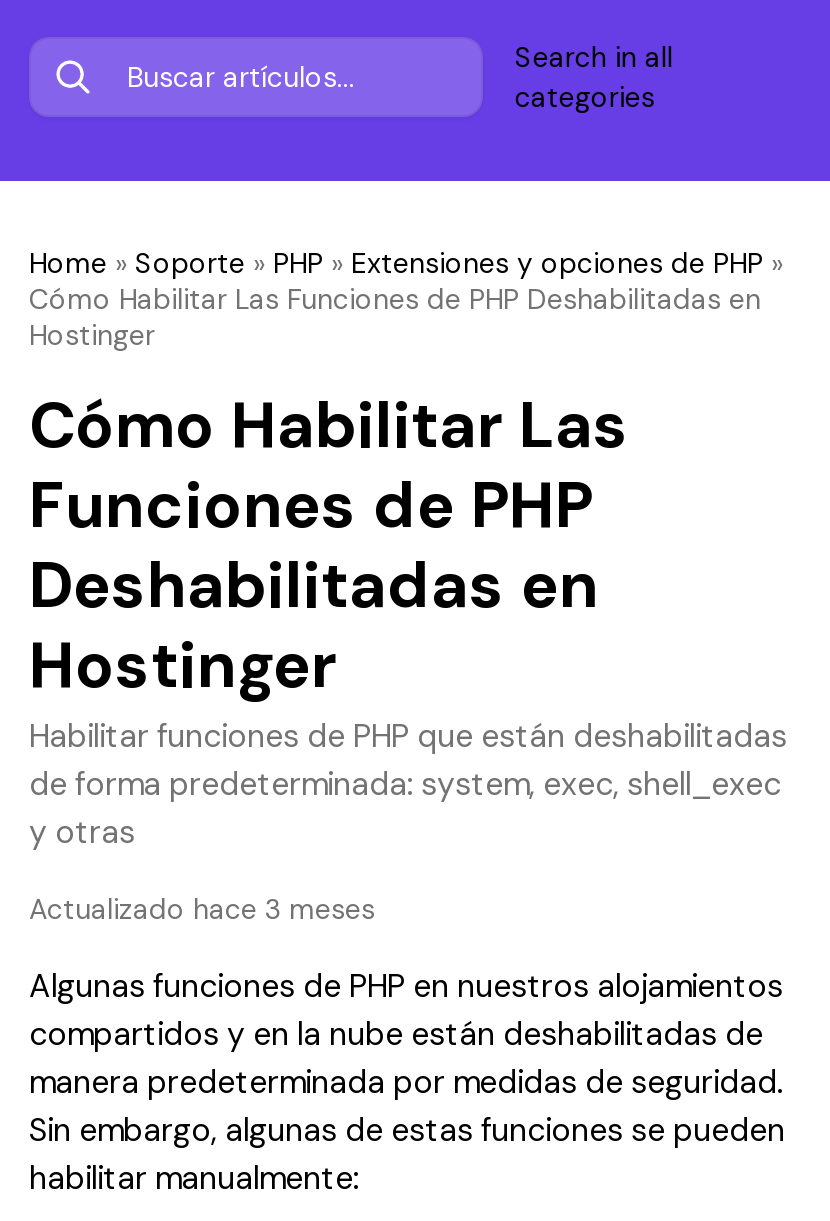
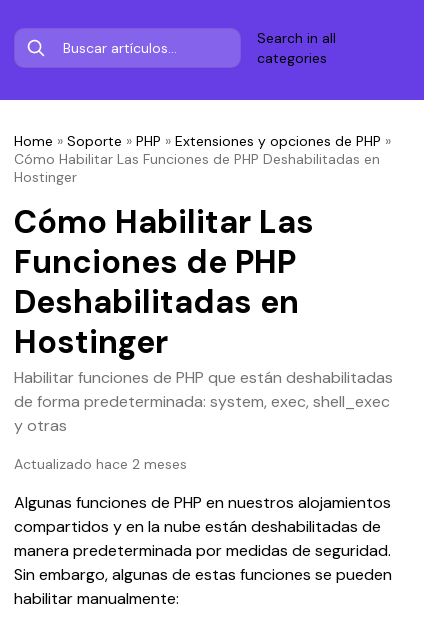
[29,891,375,927] Actualizado hace 3 meses -> [14,455,187,473] Actualizado hace 2 meses

